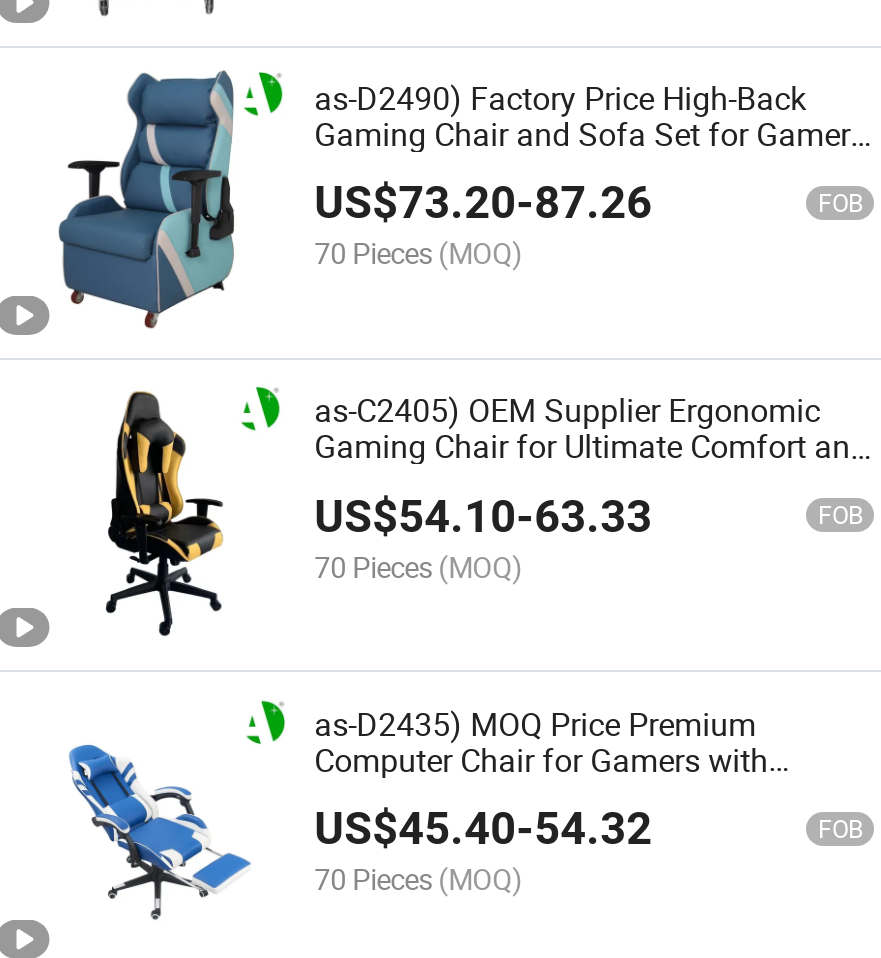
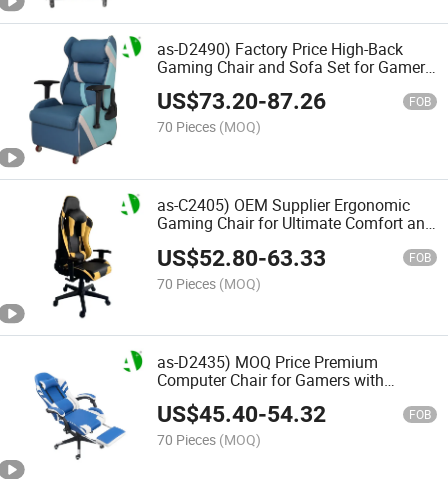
[314,489,652,543] US$54.10-63.33 -> [157,245,326,272] US$52.80-63.33

